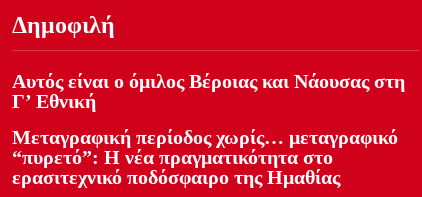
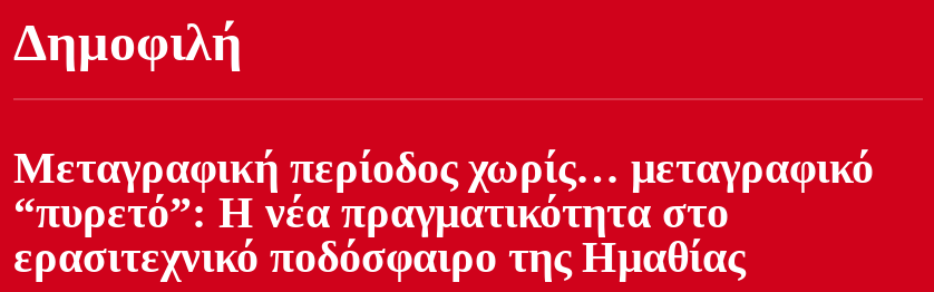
[12,70,405,112] Αυτός είναι ο όμιλος Βέροιας και Νάουσας στη | Γ’ Εθνική -> none

